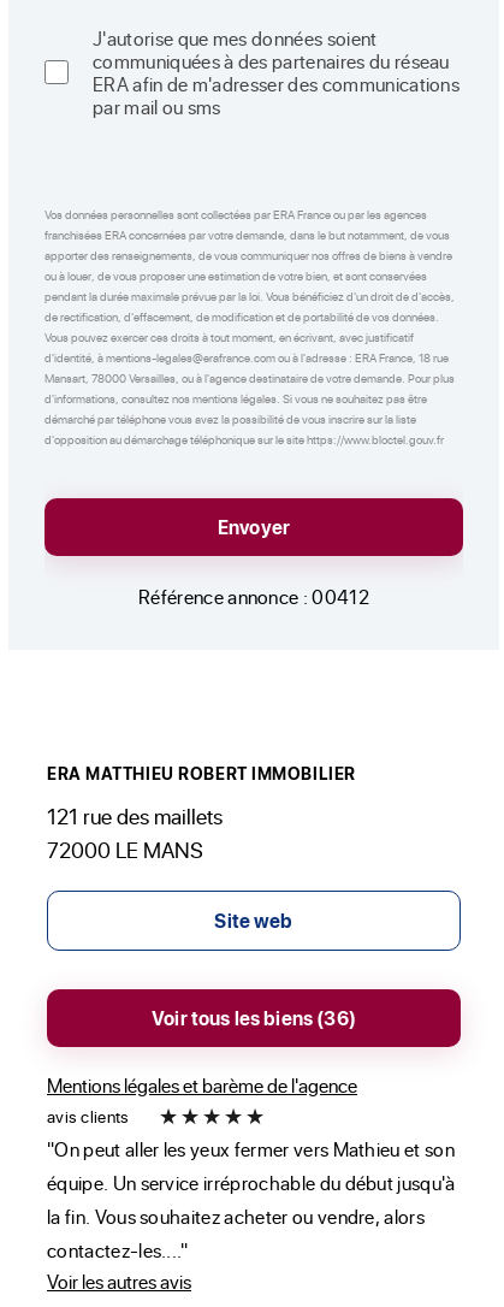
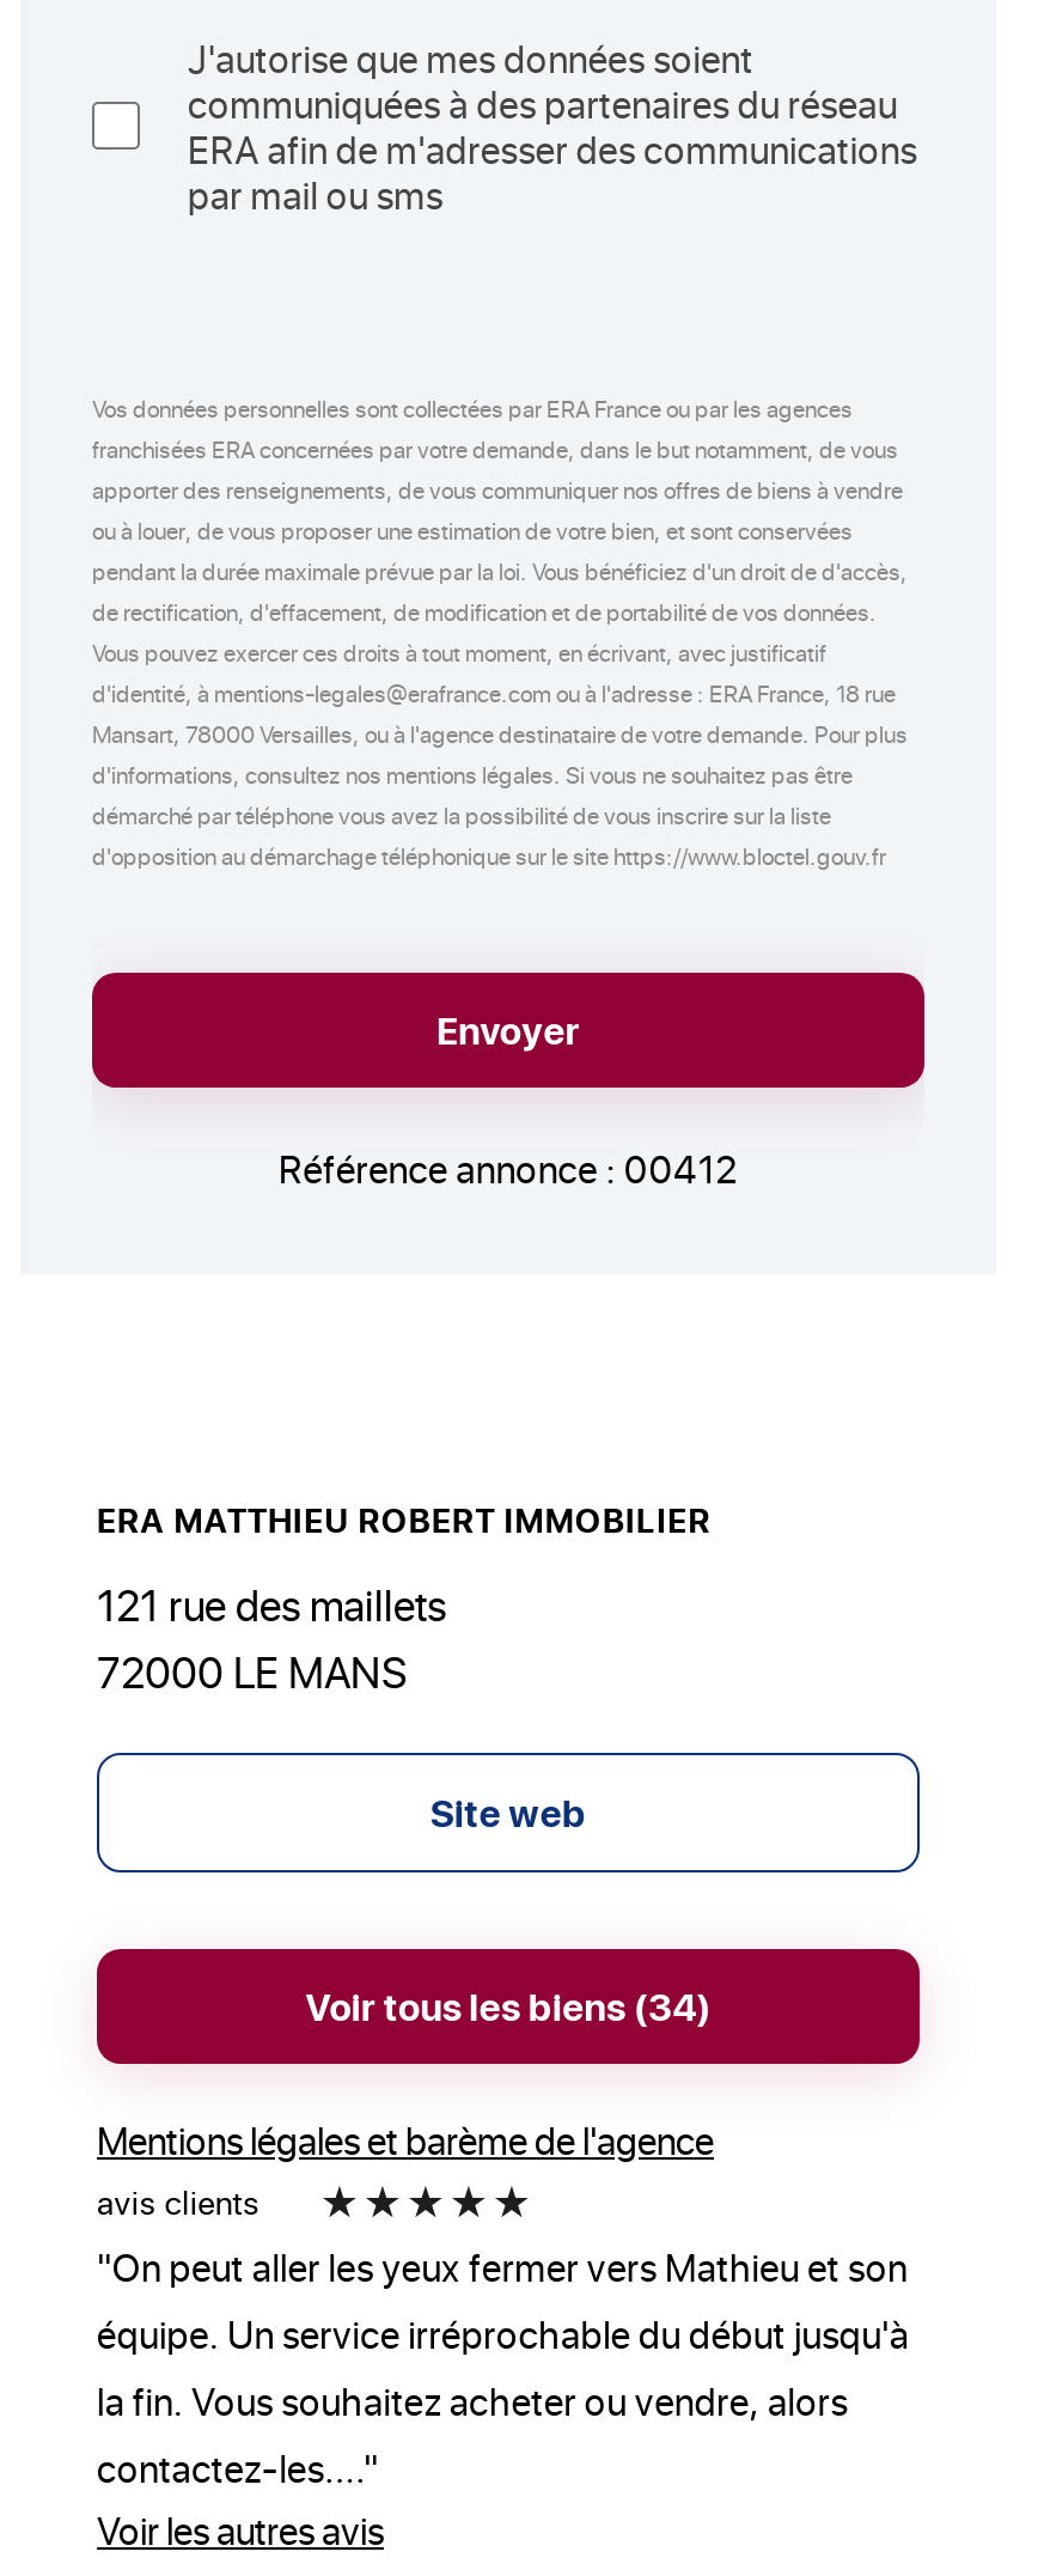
[152,1005,356,1031] Voir tous les biens (36) -> [305,1980,711,2033] Voir tous les biens (34)

